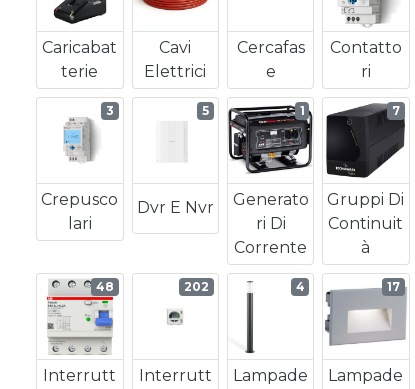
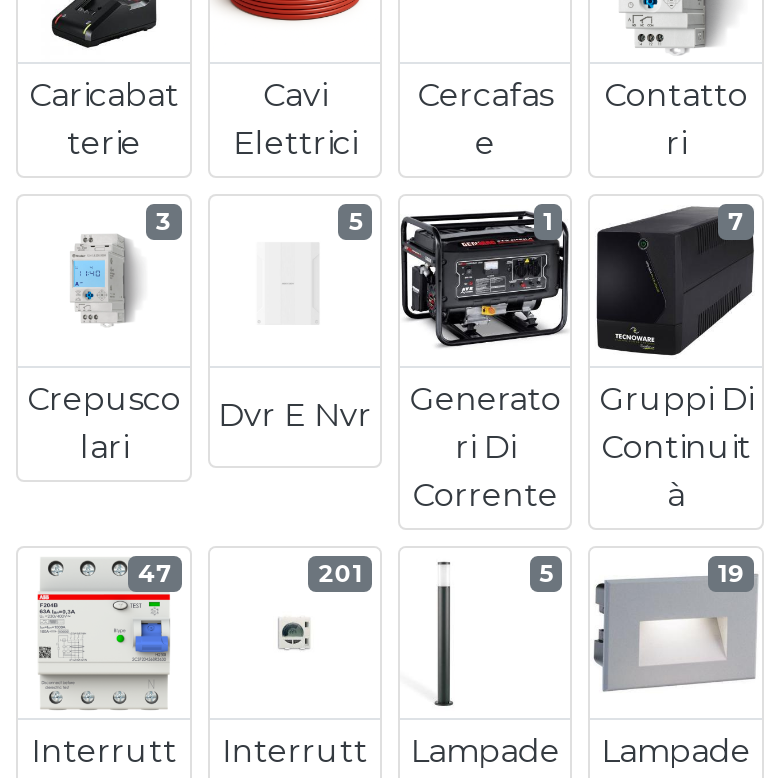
[96,279,114,294] 48 -> [138,558,172,588] 47
[184,279,209,294] 202 -> [318,558,362,588] 201
[295,279,304,294] 4 -> [539,558,553,588] 5
[387,279,400,294] 17 -> [718,558,744,588] 19

